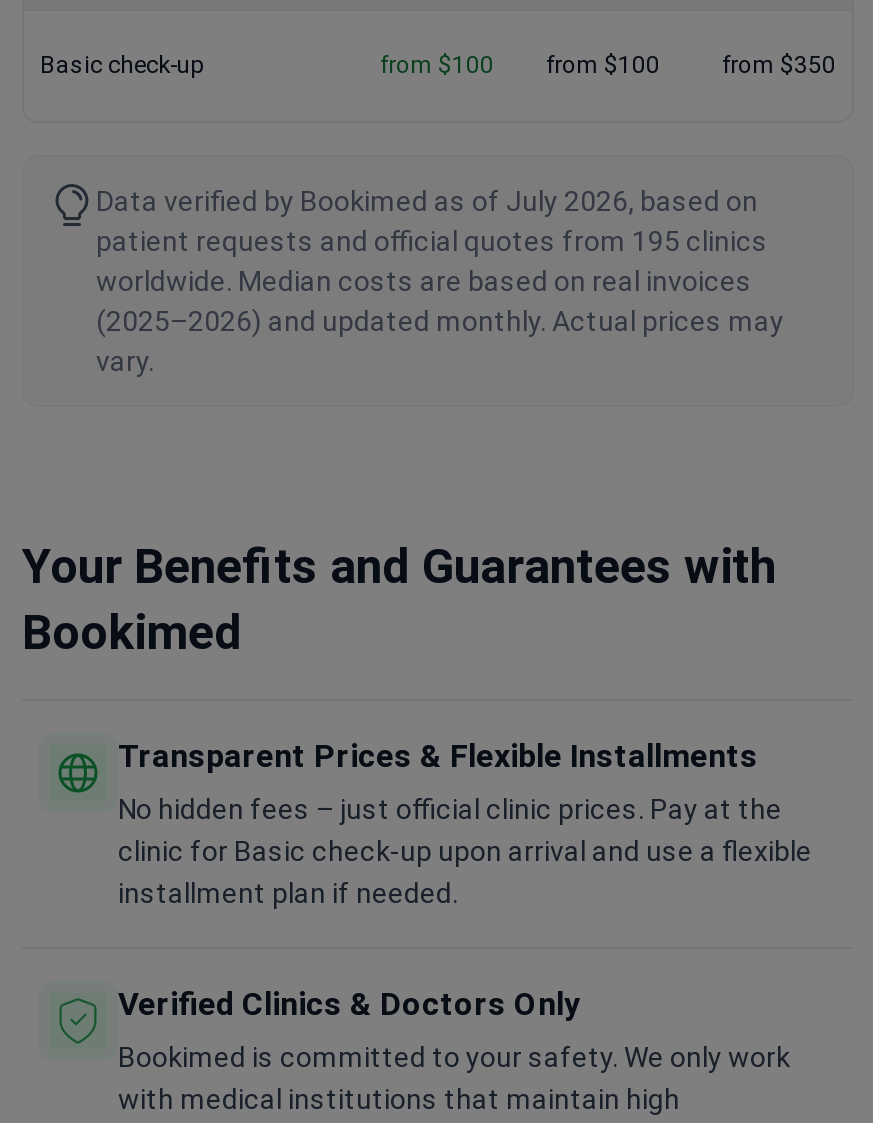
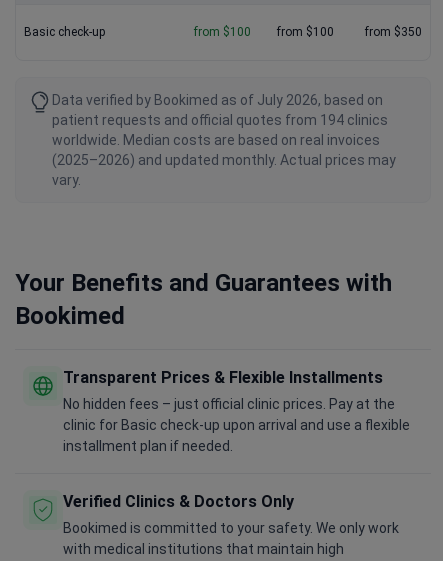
[96,225,768,257] patient requests and official quotes from 195 clinics -> [52,112,388,128] patient requests and official quotes from 194 clinics

